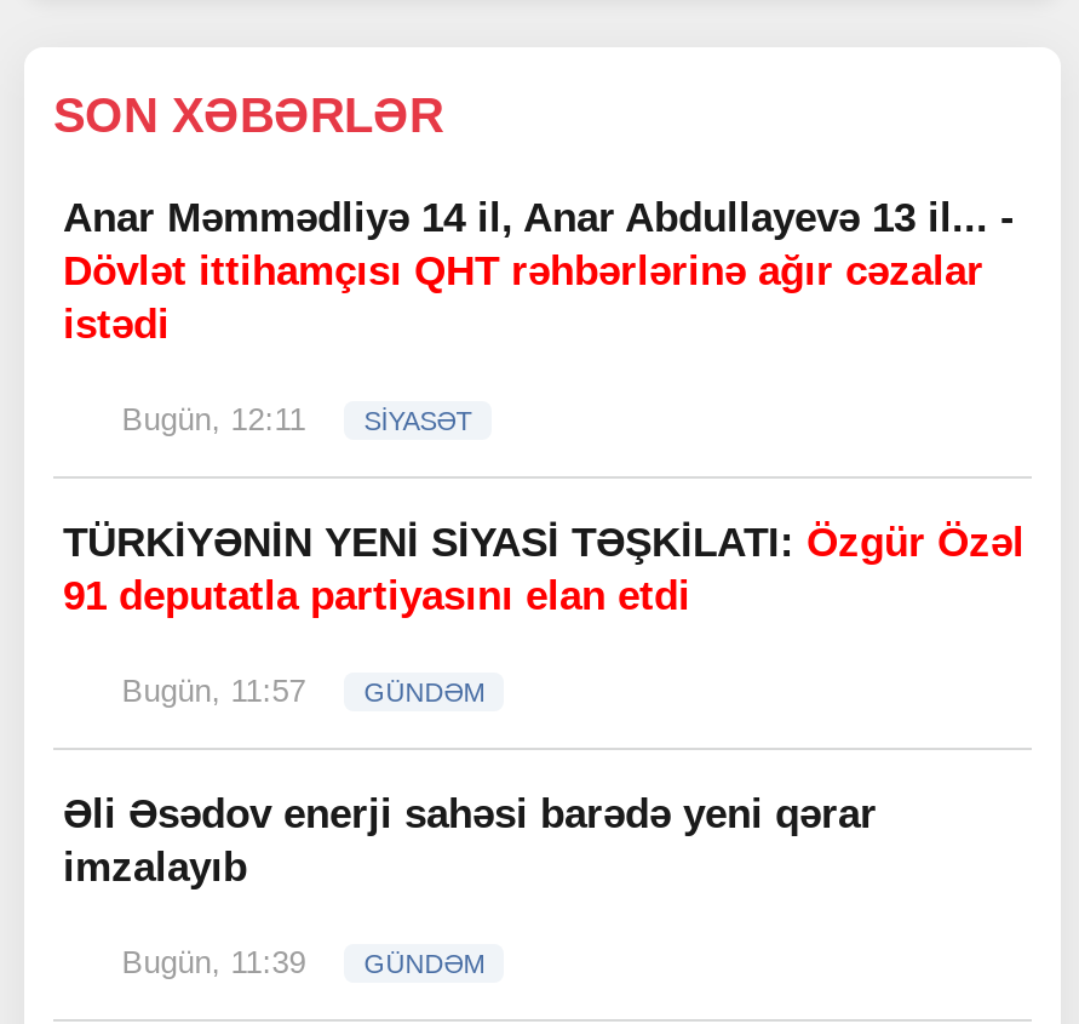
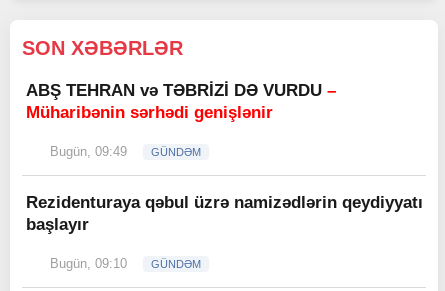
[63,194,1025,708] Anar Məmmədliyə 14 il, Anar Abdullayevə 13 il... - | Dövlət ittihamçısı QHT rəhbərlərinə ağır cəzalar | istədi | Bugün, 12:11 | SİYASƏT | TÜRKİYƏNİN YENİ SİYASİ TƏŞKİLATI: Özgür Özəl | 91 deputatla partiyasını elan etdi | Bugün, 11:57 -> [26,81,336,159] ABŞ TEHRAN və TƏBRİZİ DƏ VURDU – | Müharibənin sərhədi genişlənir | Bugün, 09:49
[63,791,877,890] Əli Əsədov enerji sahəsi barədə yeni qərar | imzalayıb -> [26,193,423,234] Rezidenturaya qəbul üzrə namizədlərin qeydiyyatı | başlayır
[112,943,485,980] Bugün, 11:39 GÜNDƏM -> [46,256,201,271] Bugün, 09:10 GÜNDƏM

